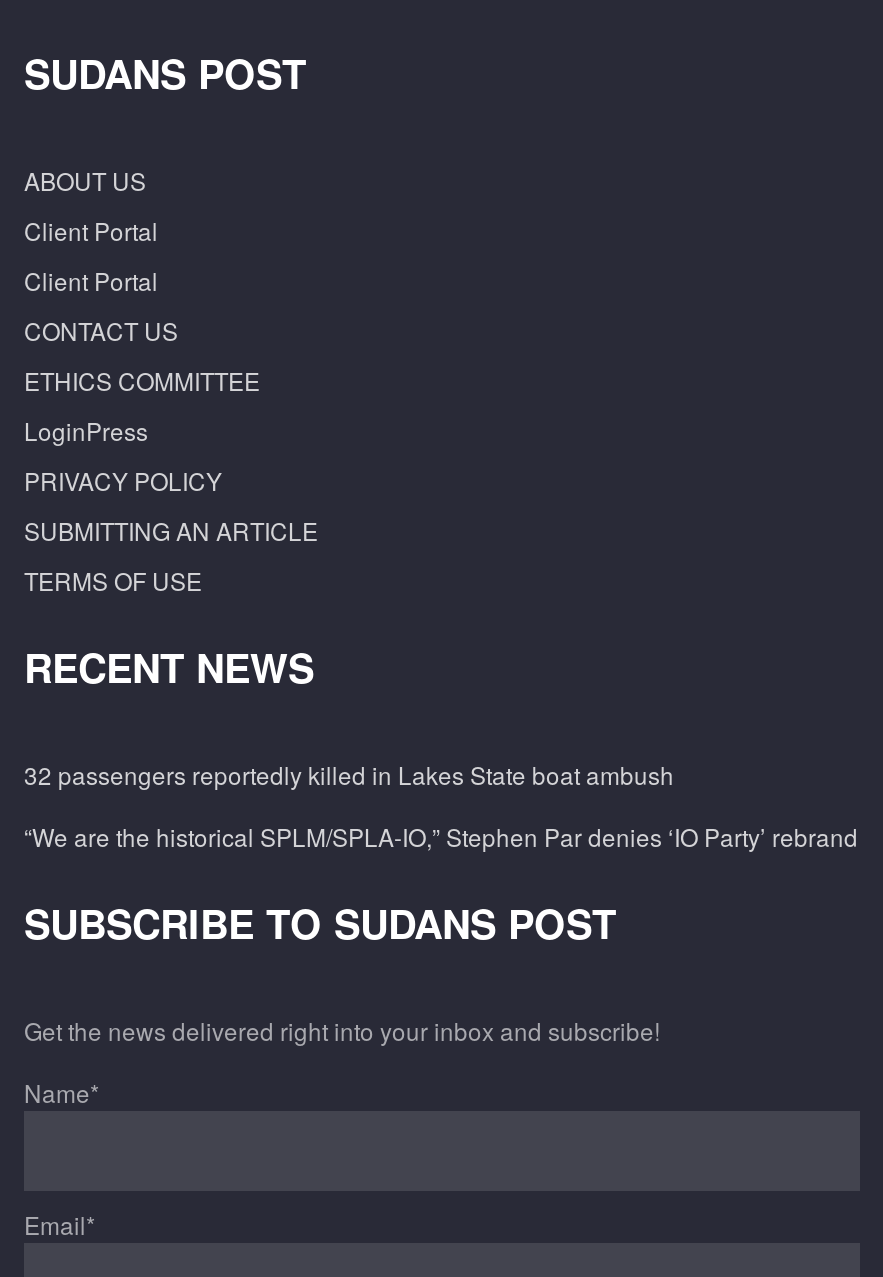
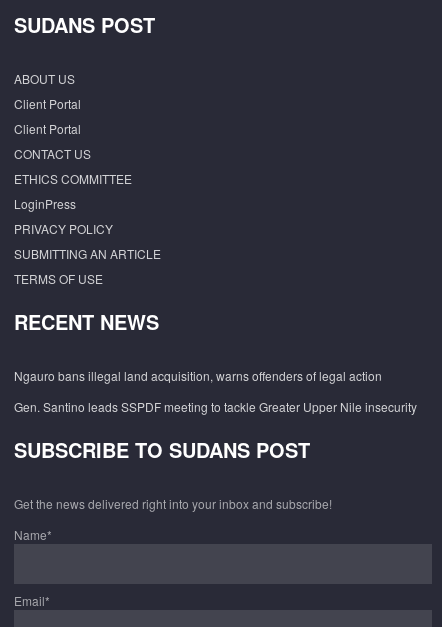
[24,756,674,790] 32 passengers reportedly killed in Lakes State boat ambush -> [14,366,382,383] Ngauro bans illegal land acquisition, warns offenders of legal action
[24,818,858,852] “We are the historical SPLM/SPLA-IO,” Stephen Par denies ‘IO Party’ rebrand -> [14,397,417,414] Gen. Santino leads SSPDF meeting to tackle Greater Upper Nile insecurity

